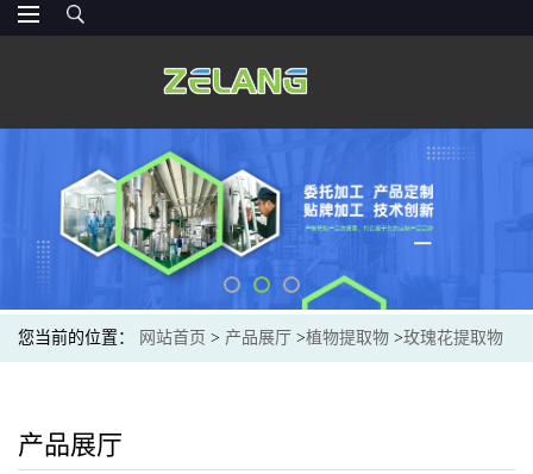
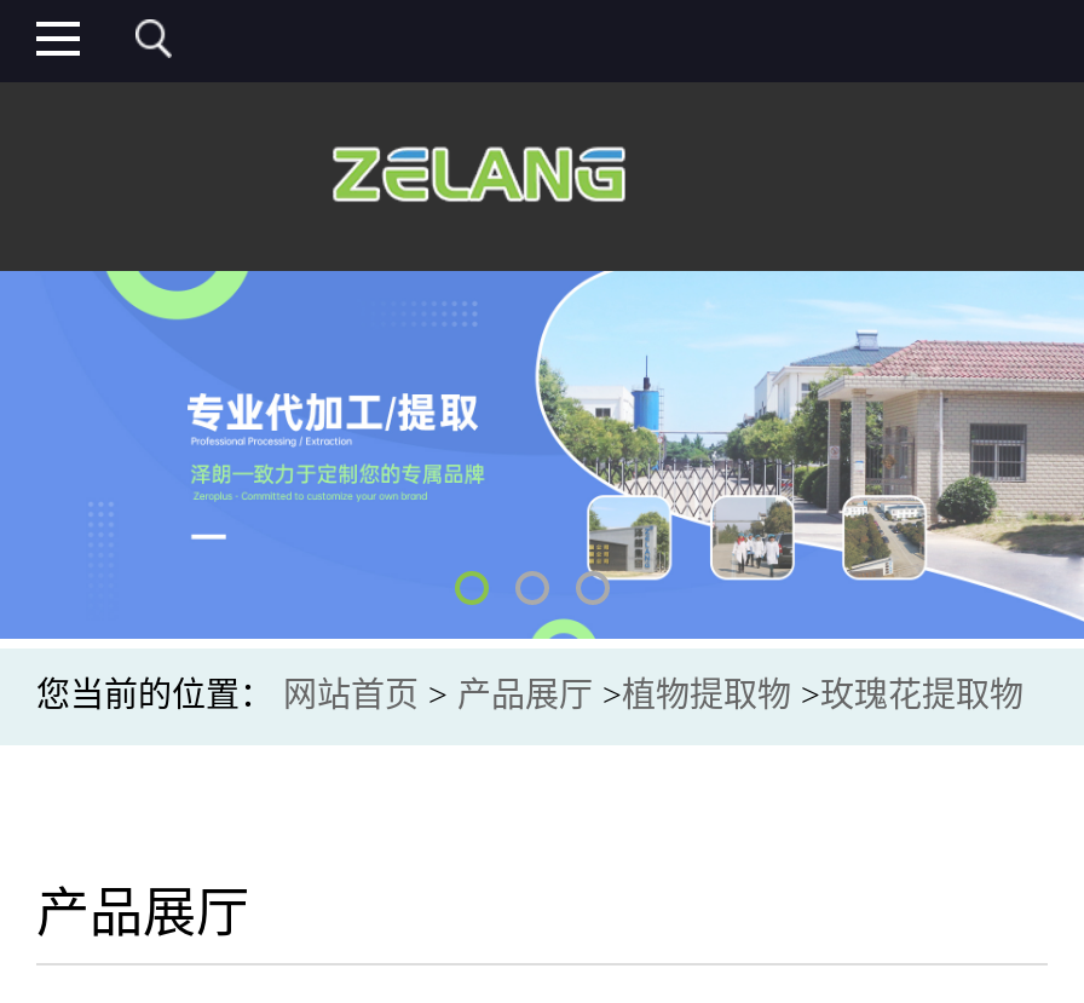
[4,127,529,311] [image] -> [7,269,1077,641] [image]

